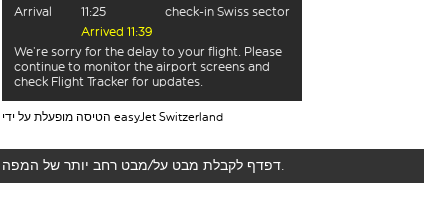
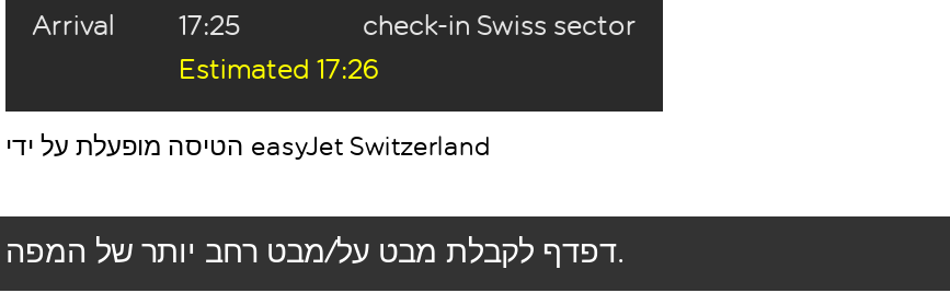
[14,4,106,19] Arrival 11:25 -> [32,9,240,42] Arrival 17:25
[14,24,282,89] Arrived 11:39 | We’re sorry for the delay to your flight. Please | continue to monitor the airport screens and | check Flight Tracker for updates. -> [179,52,378,85] Estimated 17:26

